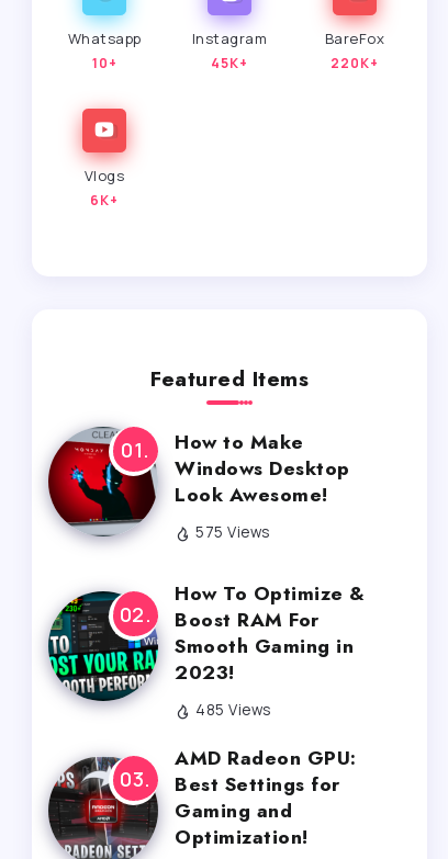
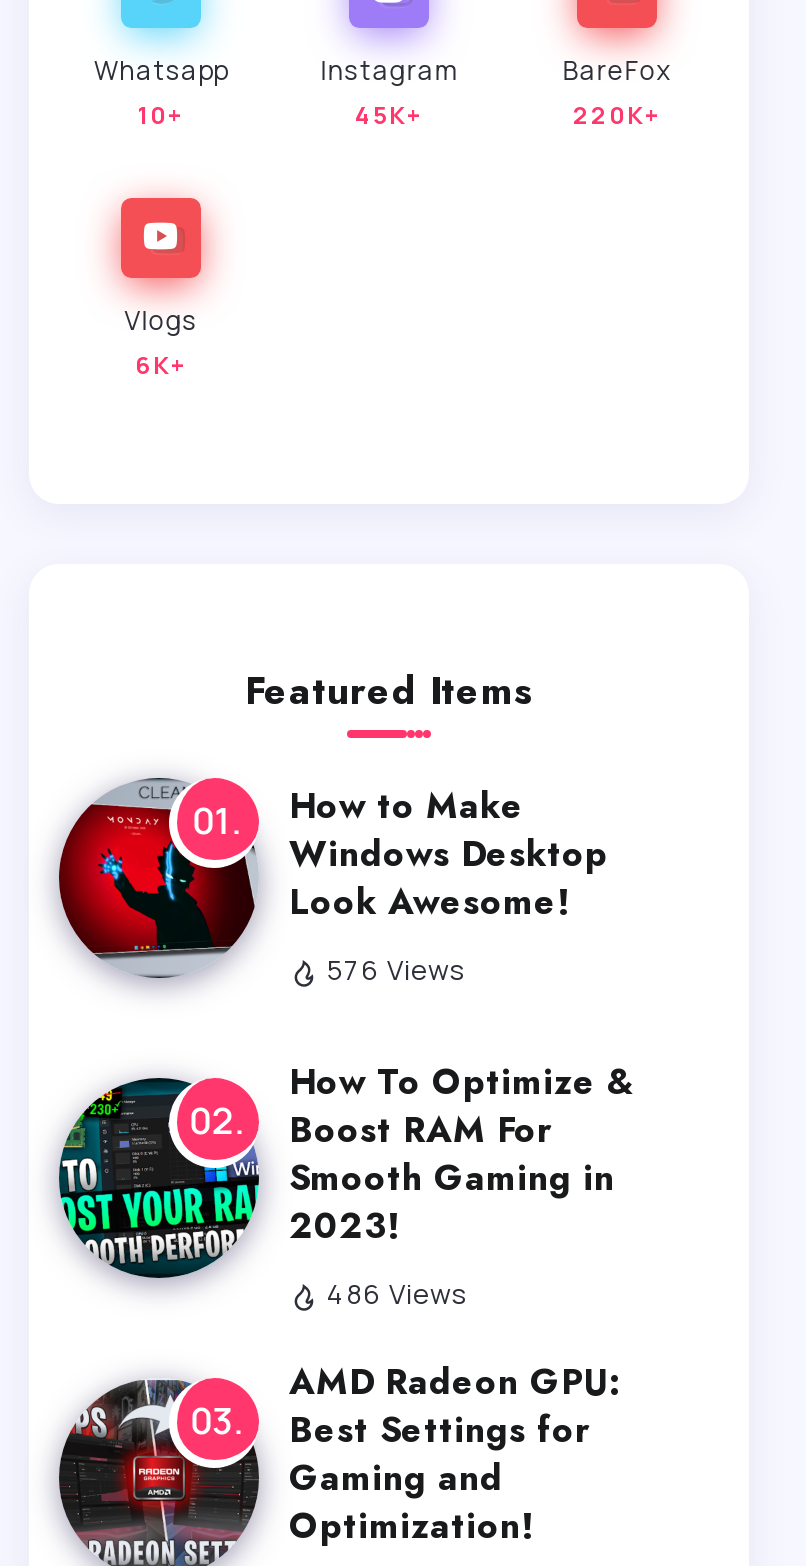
[195,523,270,542] 575 Views -> [327,953,464,989] 576 Views
[195,700,271,720] 485 Views -> [327,1277,466,1313] 486 Views

